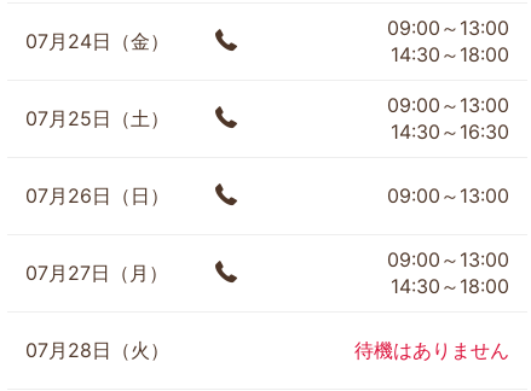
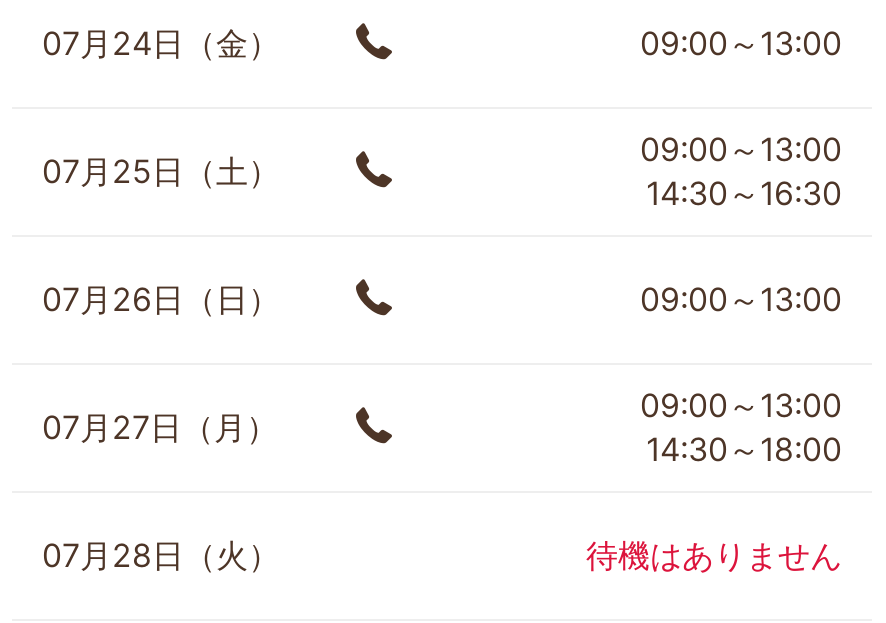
[391,42,509,66] 14:30～18:00 -> none

